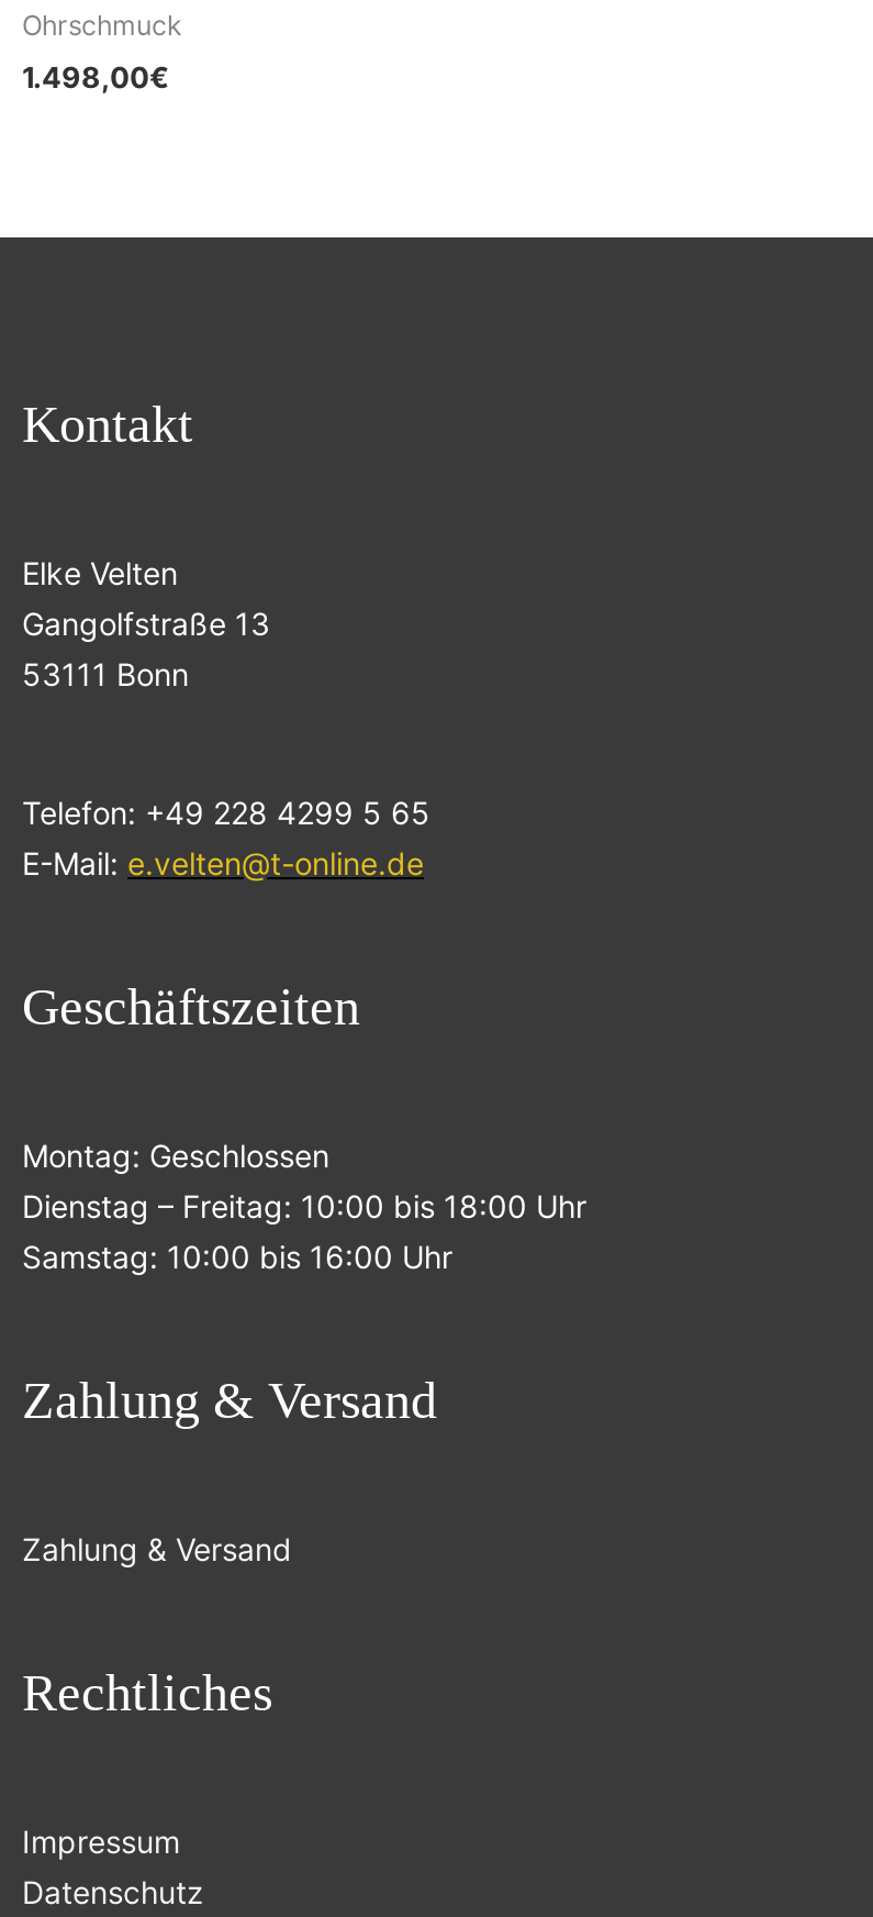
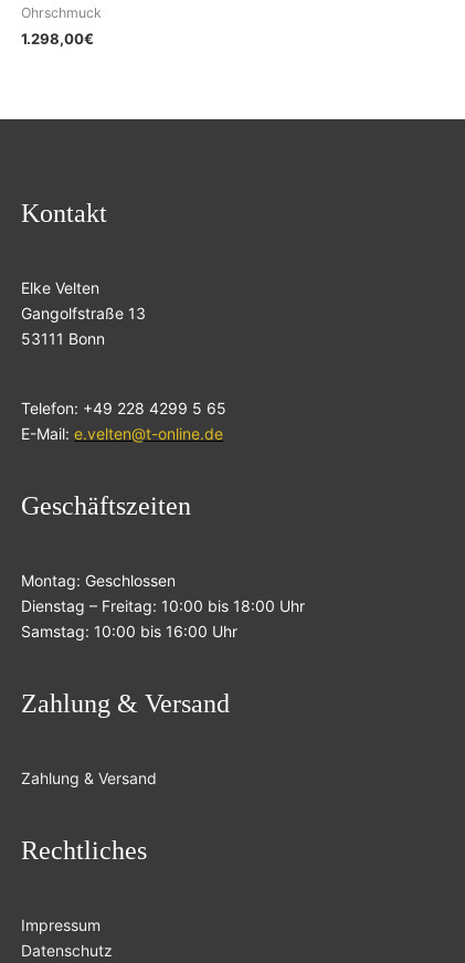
[22,58,169,94] 1.498,00€ -> [21,29,94,47] 1.298,00€

